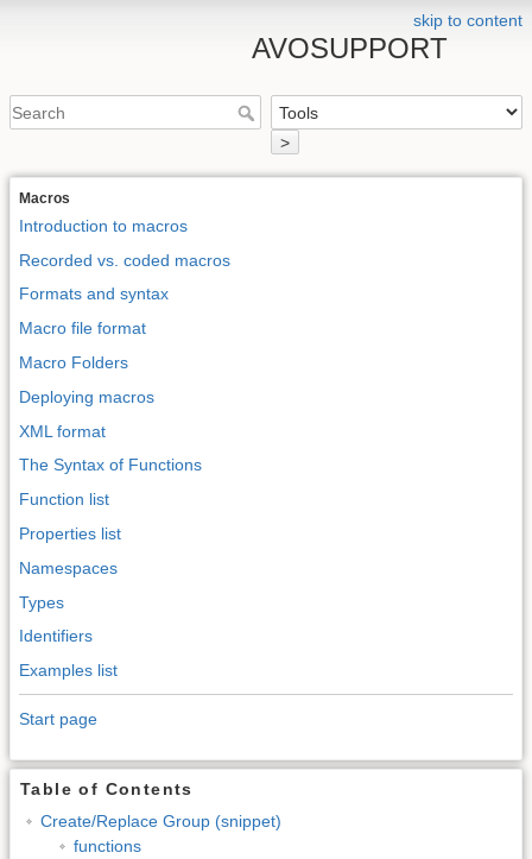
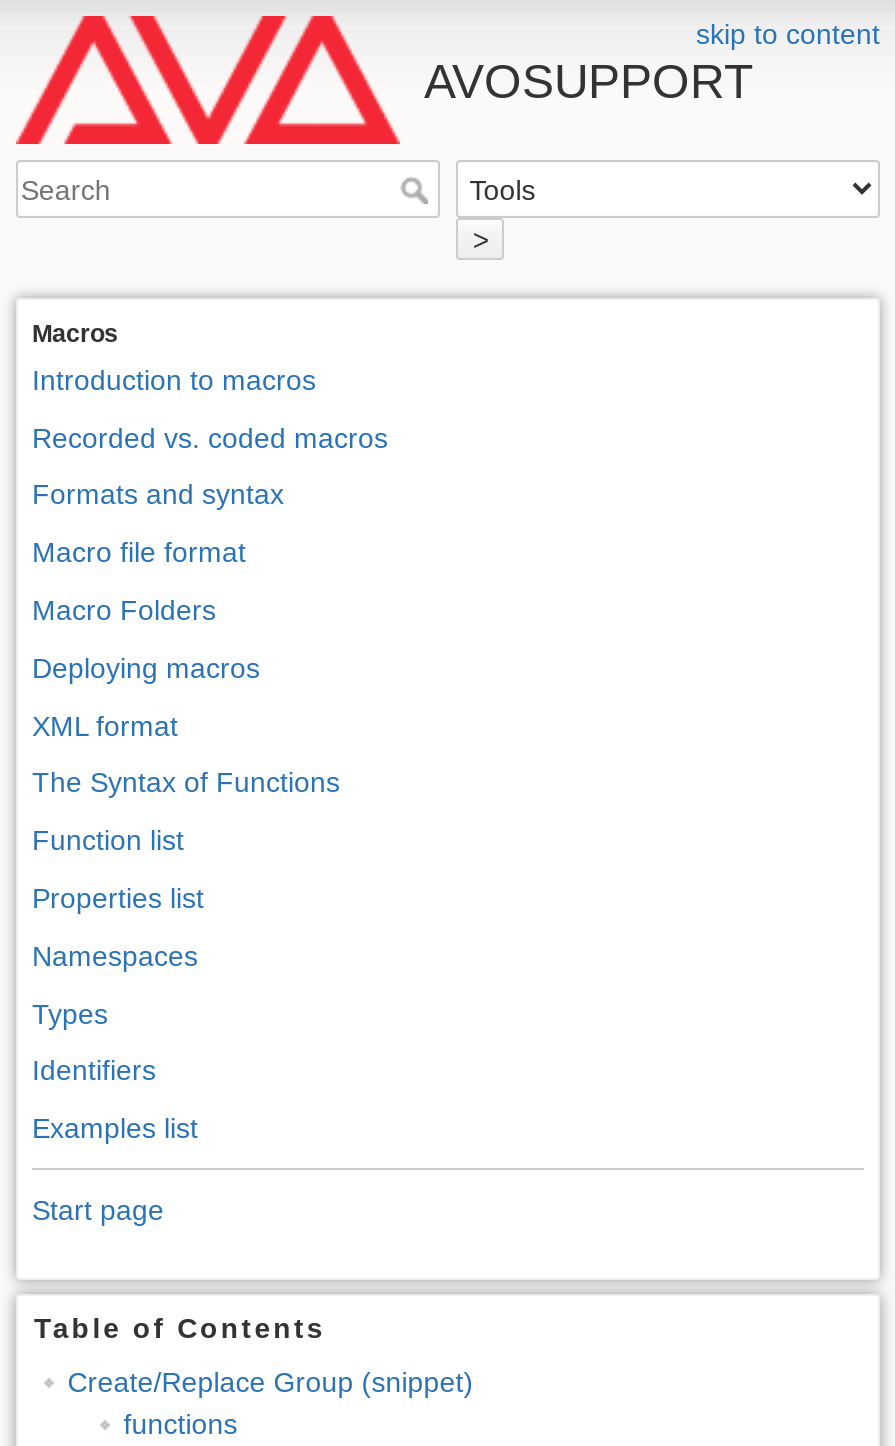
none -> [14,14,402,146] [image]

